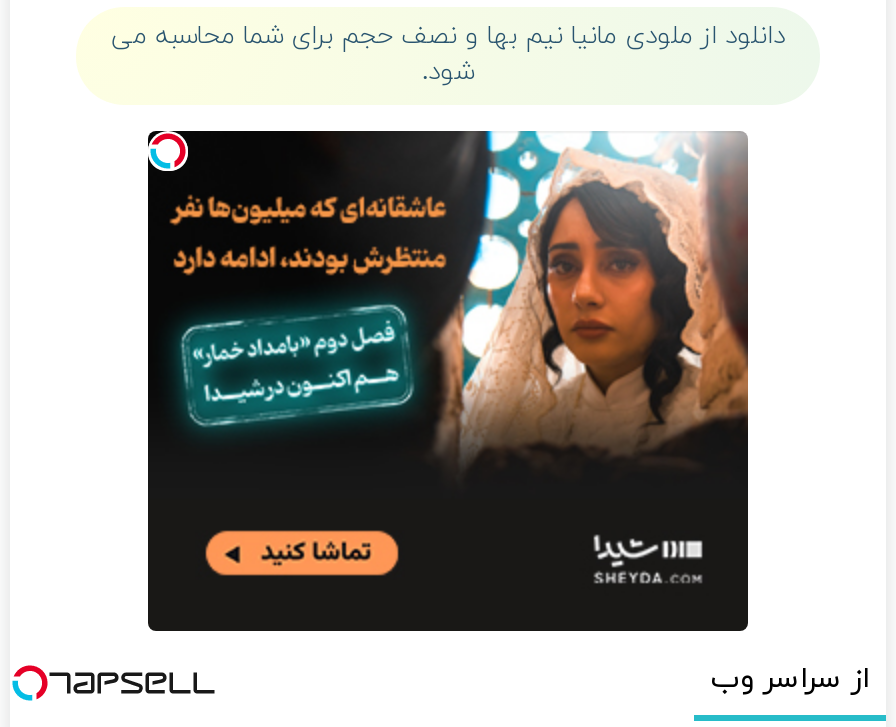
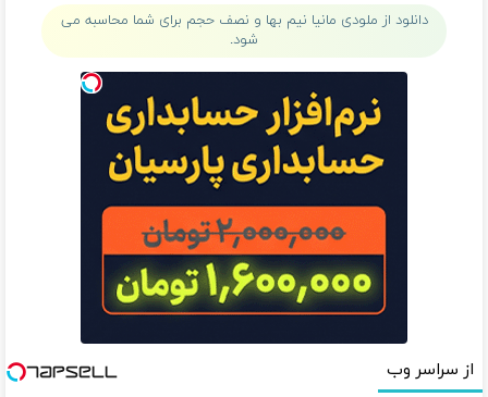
[152,129,750,585] [image] -> [82,71,408,318] [image]

